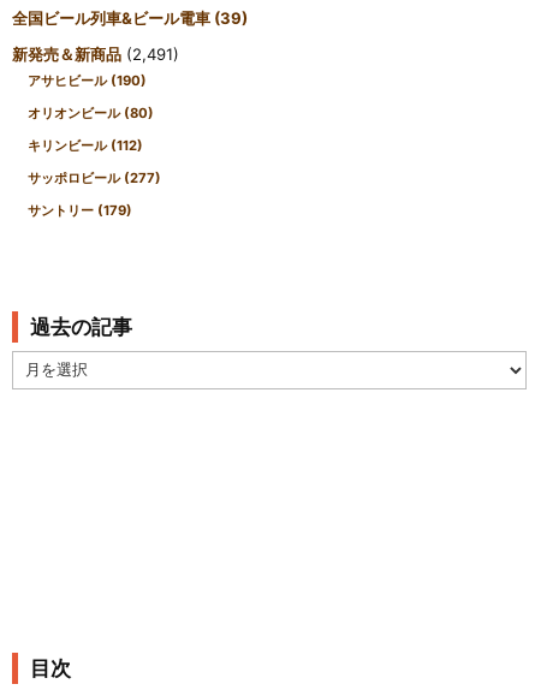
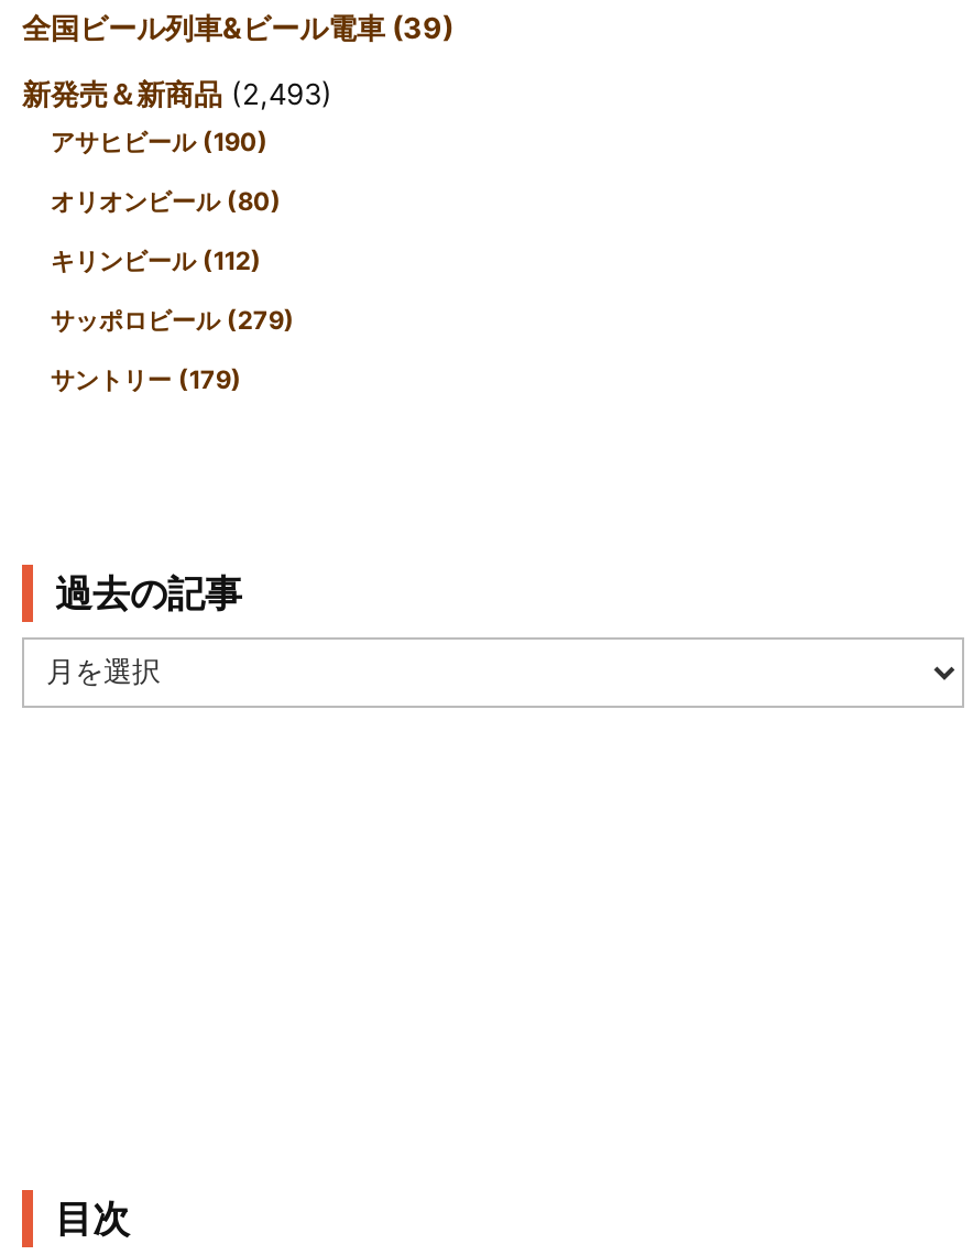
[12,45,179,64] 新発売＆新商品(2,491) -> [22,76,332,111] 新発売＆新商品(2,493)
[28,170,161,187] サッポロビール(277) -> [50,305,295,336] サッポロビール(279)

